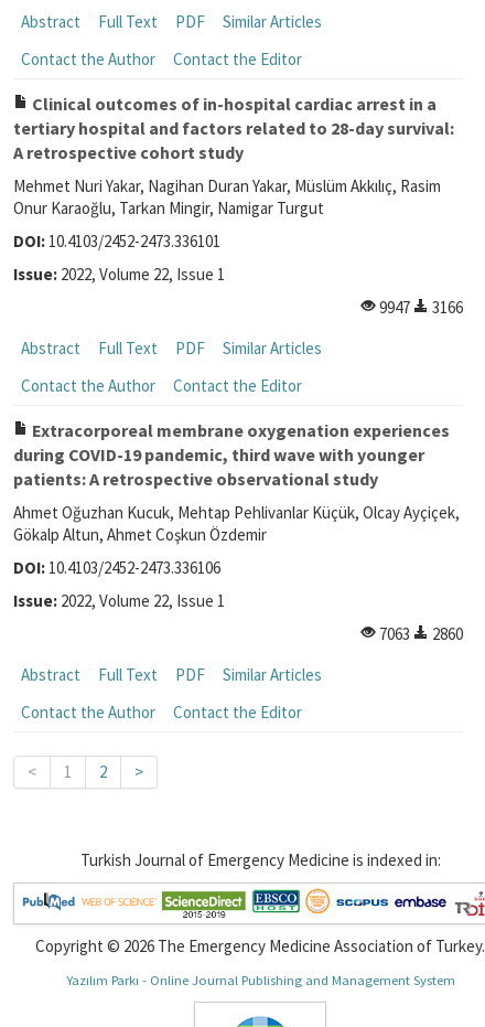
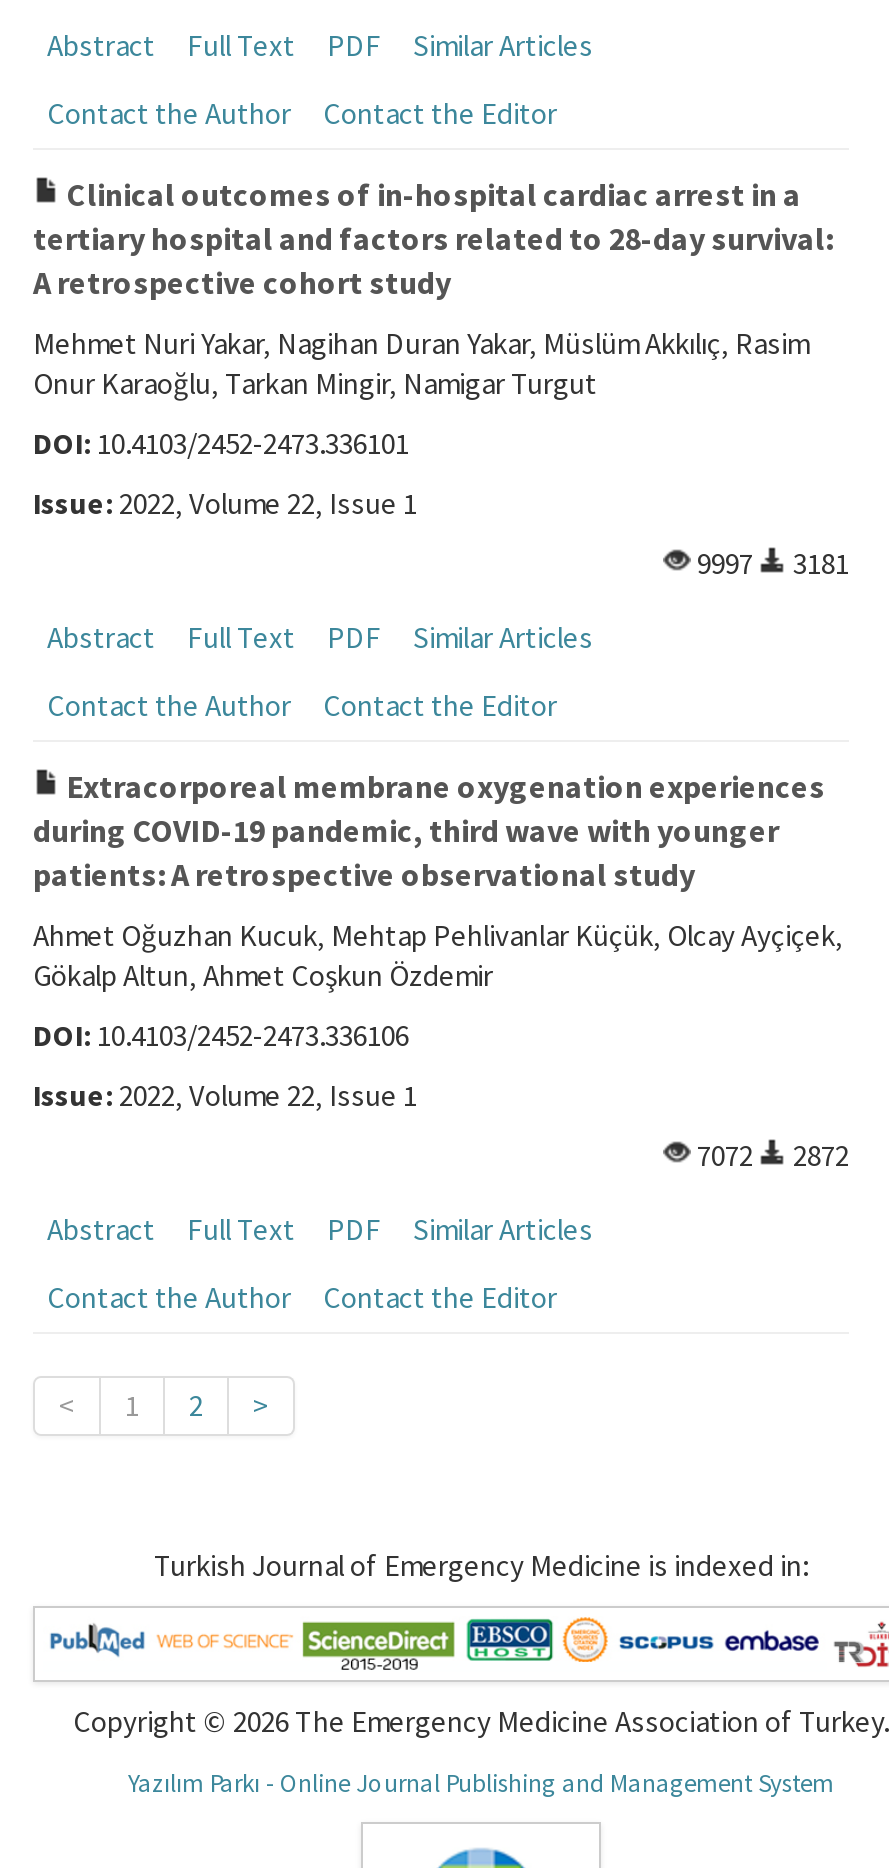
[376,297,413,318] 9947 -> [691,544,759,582] 9997
[429,297,463,318] 3166 -> [787,544,849,582] 3181
[376,623,413,644] 7063 -> [691,1136,759,1174] 7072
[429,623,463,644] 2860 -> [787,1136,849,1174] 2872

